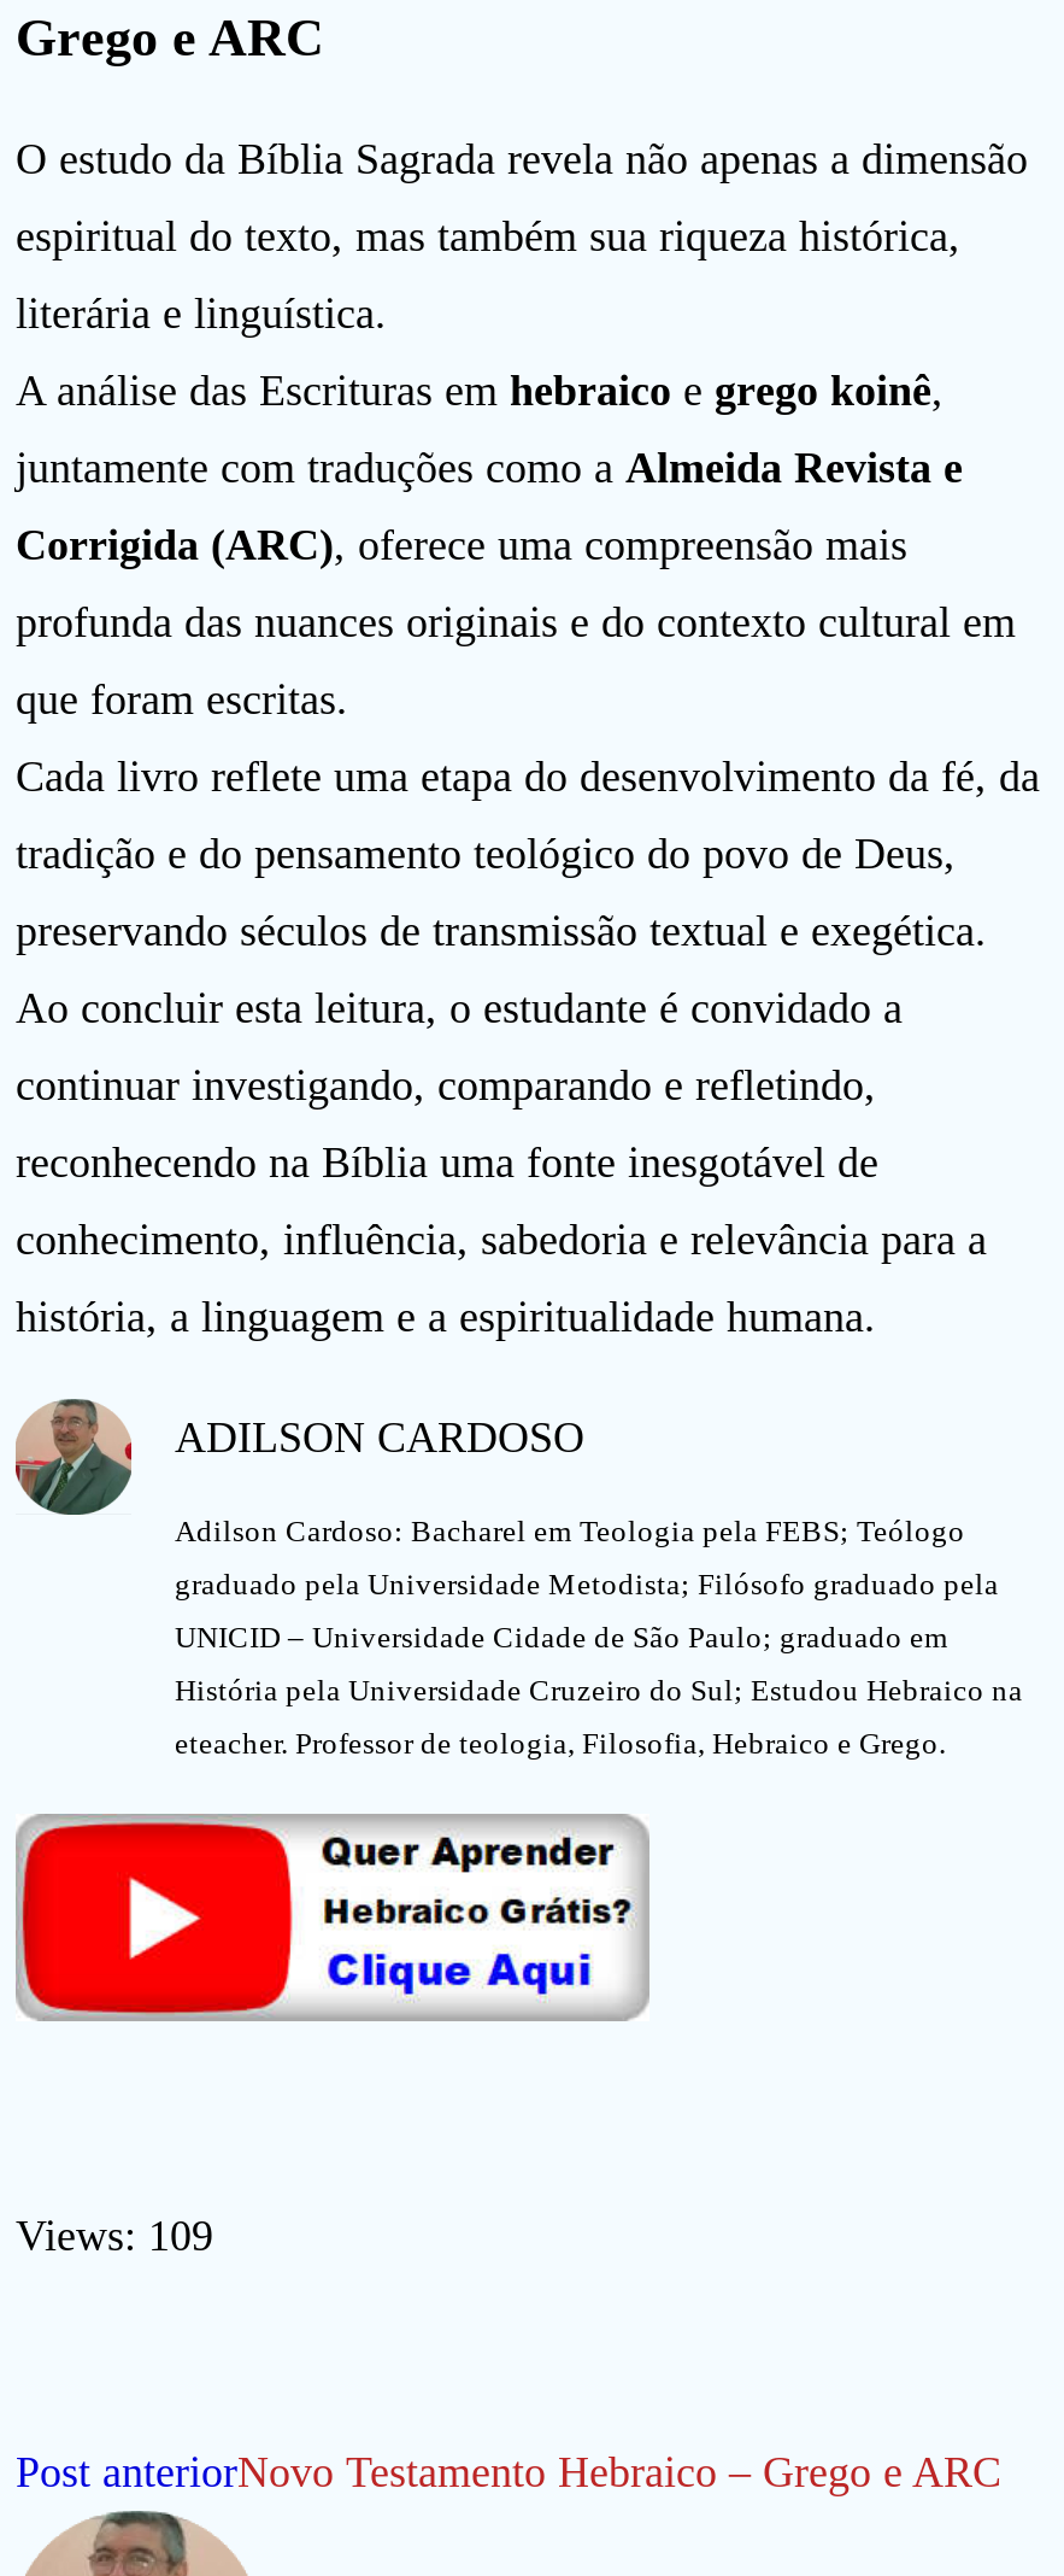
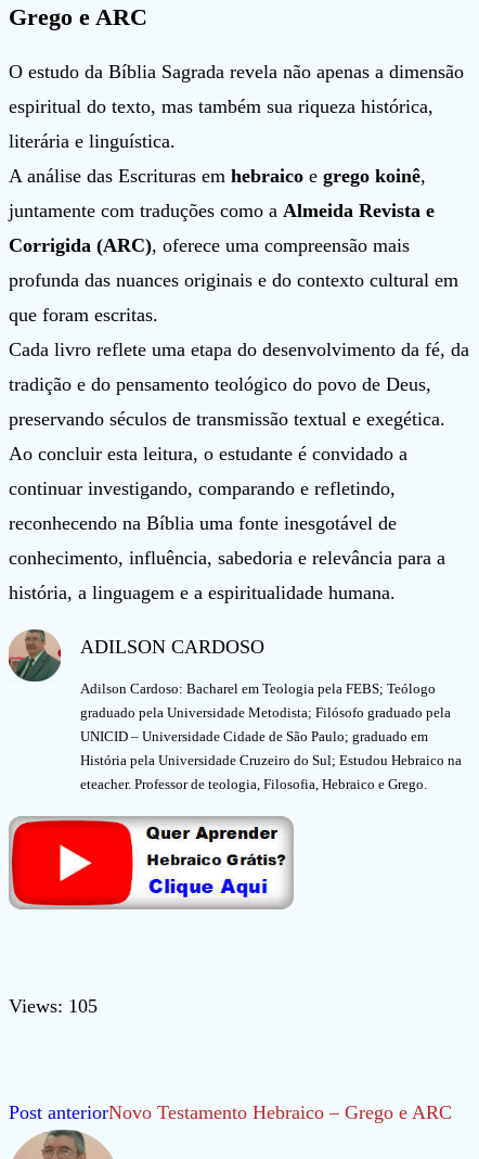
[16,2212,213,2260] Views: 109 -> [9,995,98,1017] Views: 105

